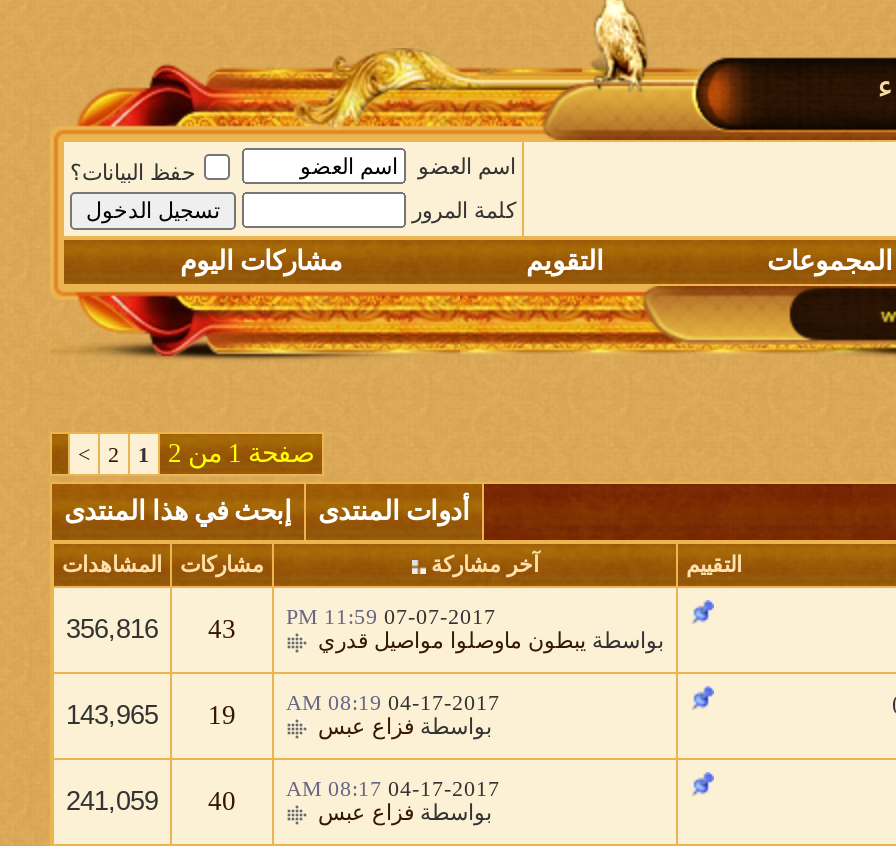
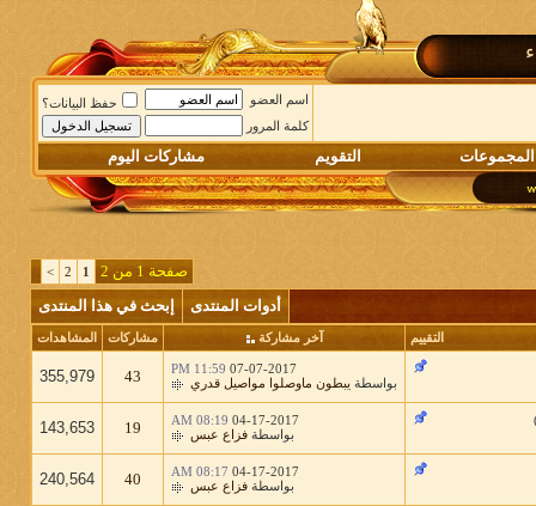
[66,614,236,644] 356,816 43 -> [39,367,141,385] 355,979 43
[66,700,236,730] 143,965 19 -> [39,419,141,437] 143,653 19
[66,786,236,816] 241,059 40 -> [39,470,141,488] 240,564 40

